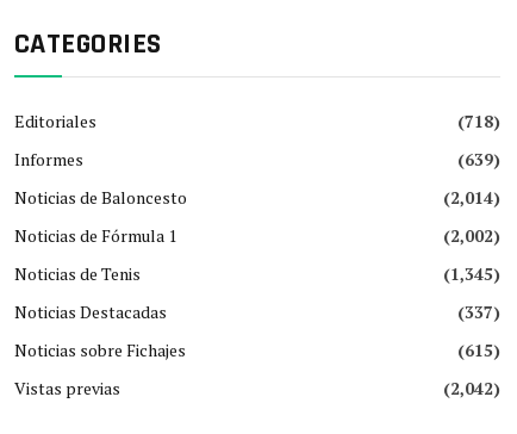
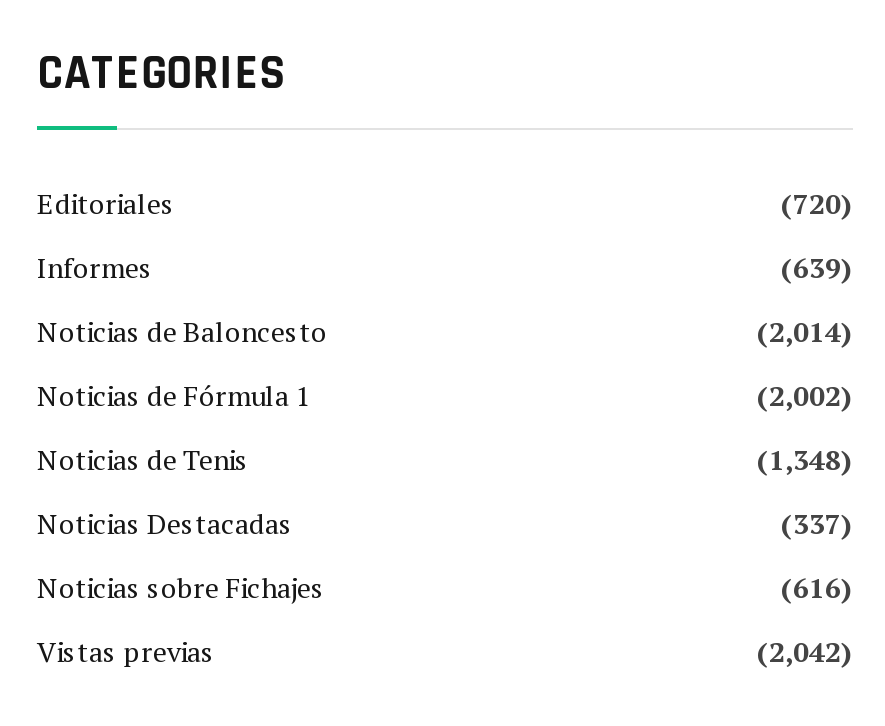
[457,110,500,132] (718) -> [781,184,853,222] (720)
[443,262,500,285] (1,345) -> [757,440,853,478] (1,348)
[457,339,500,361] (615) -> [781,568,853,606] (616)

